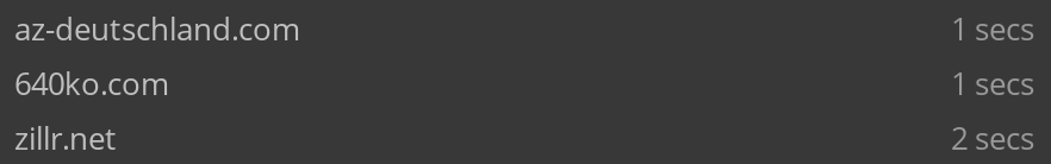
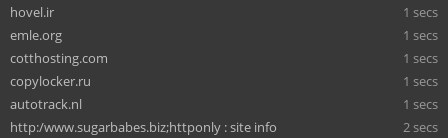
[14,6,300,49] az-deutschland.com -> [10,3,54,21] hovel.ir
[14,61,169,104] 640ko.com -> [10,26,62,44] emle.org
[14,116,117,158] zillr.net -> [10,49,438,136] cotthosting.com | 1 secs | copylocker.ru | 1 secs | autotrack.nl | 1 secs | http:/www.sugarbabes.biz;httponly : site info

